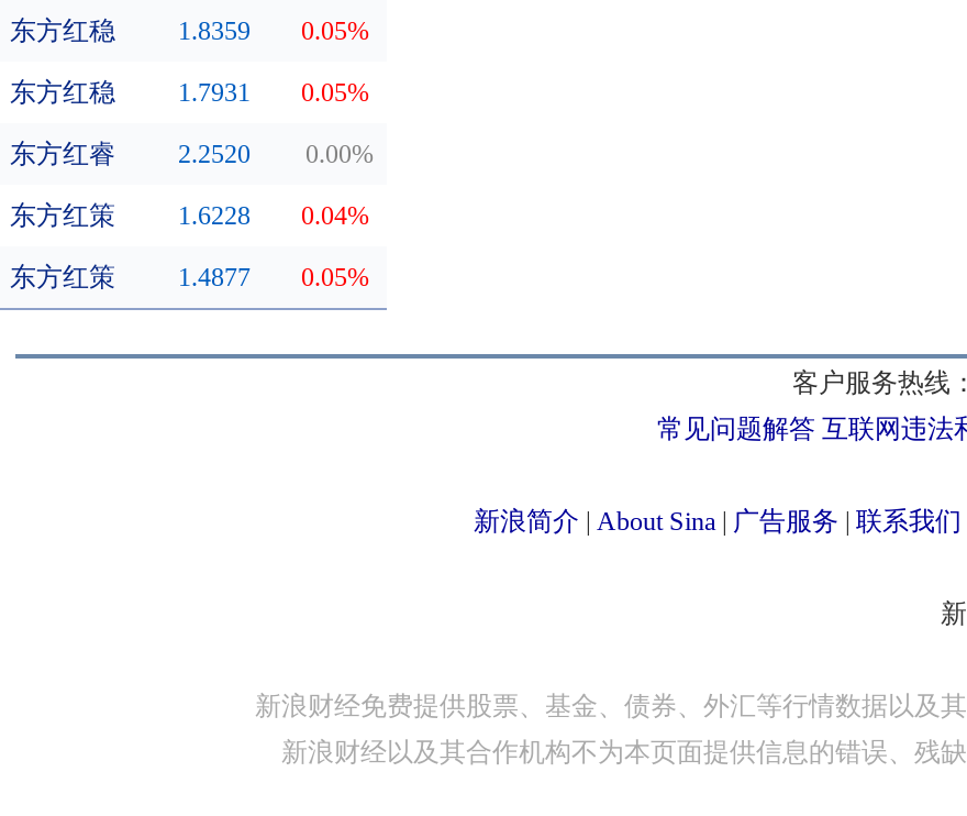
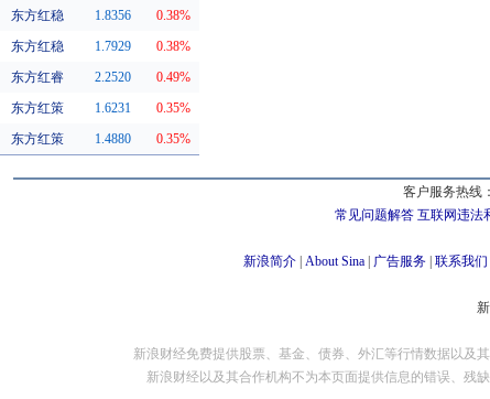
[178,15,251,46] 1.8359 -> [95,8,131,23] 1.8356
[301,15,369,46] 0.05% -> [156,8,190,23] 0.38%
[178,77,251,108] 1.7931 -> [95,39,131,54] 1.7929
[301,77,369,108] 0.05% -> [156,39,190,54] 0.38%
[178,139,374,169] 2.2520 0.00% -> [95,69,190,85] 2.2520 0.49%
[178,200,251,231] 1.6228 -> [95,100,131,116] 1.6231
[301,200,369,231] 0.04% -> [156,100,190,116] 0.35%
[178,262,251,293] 1.4877 -> [95,131,131,147] 1.4880
[301,262,369,293] 0.05% -> [156,131,190,147] 0.35%

